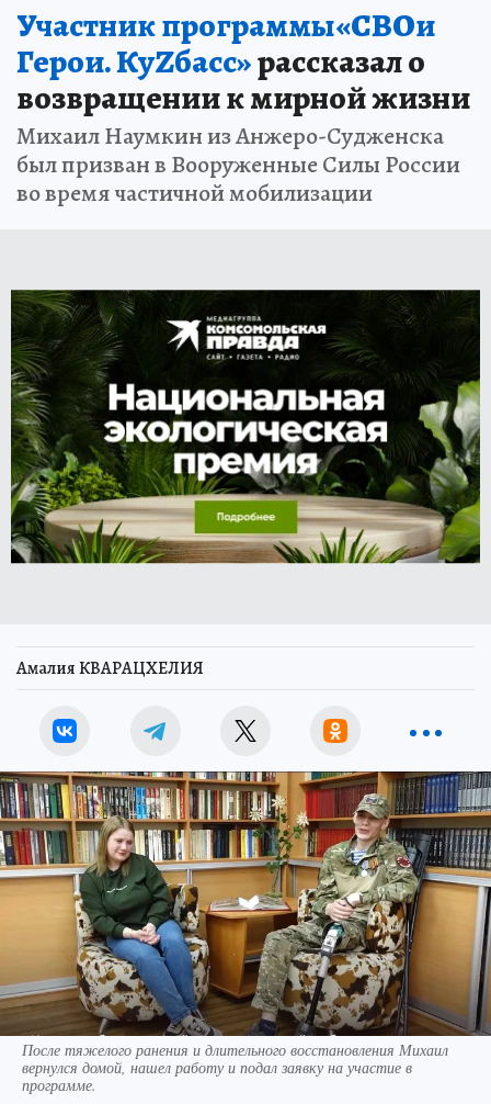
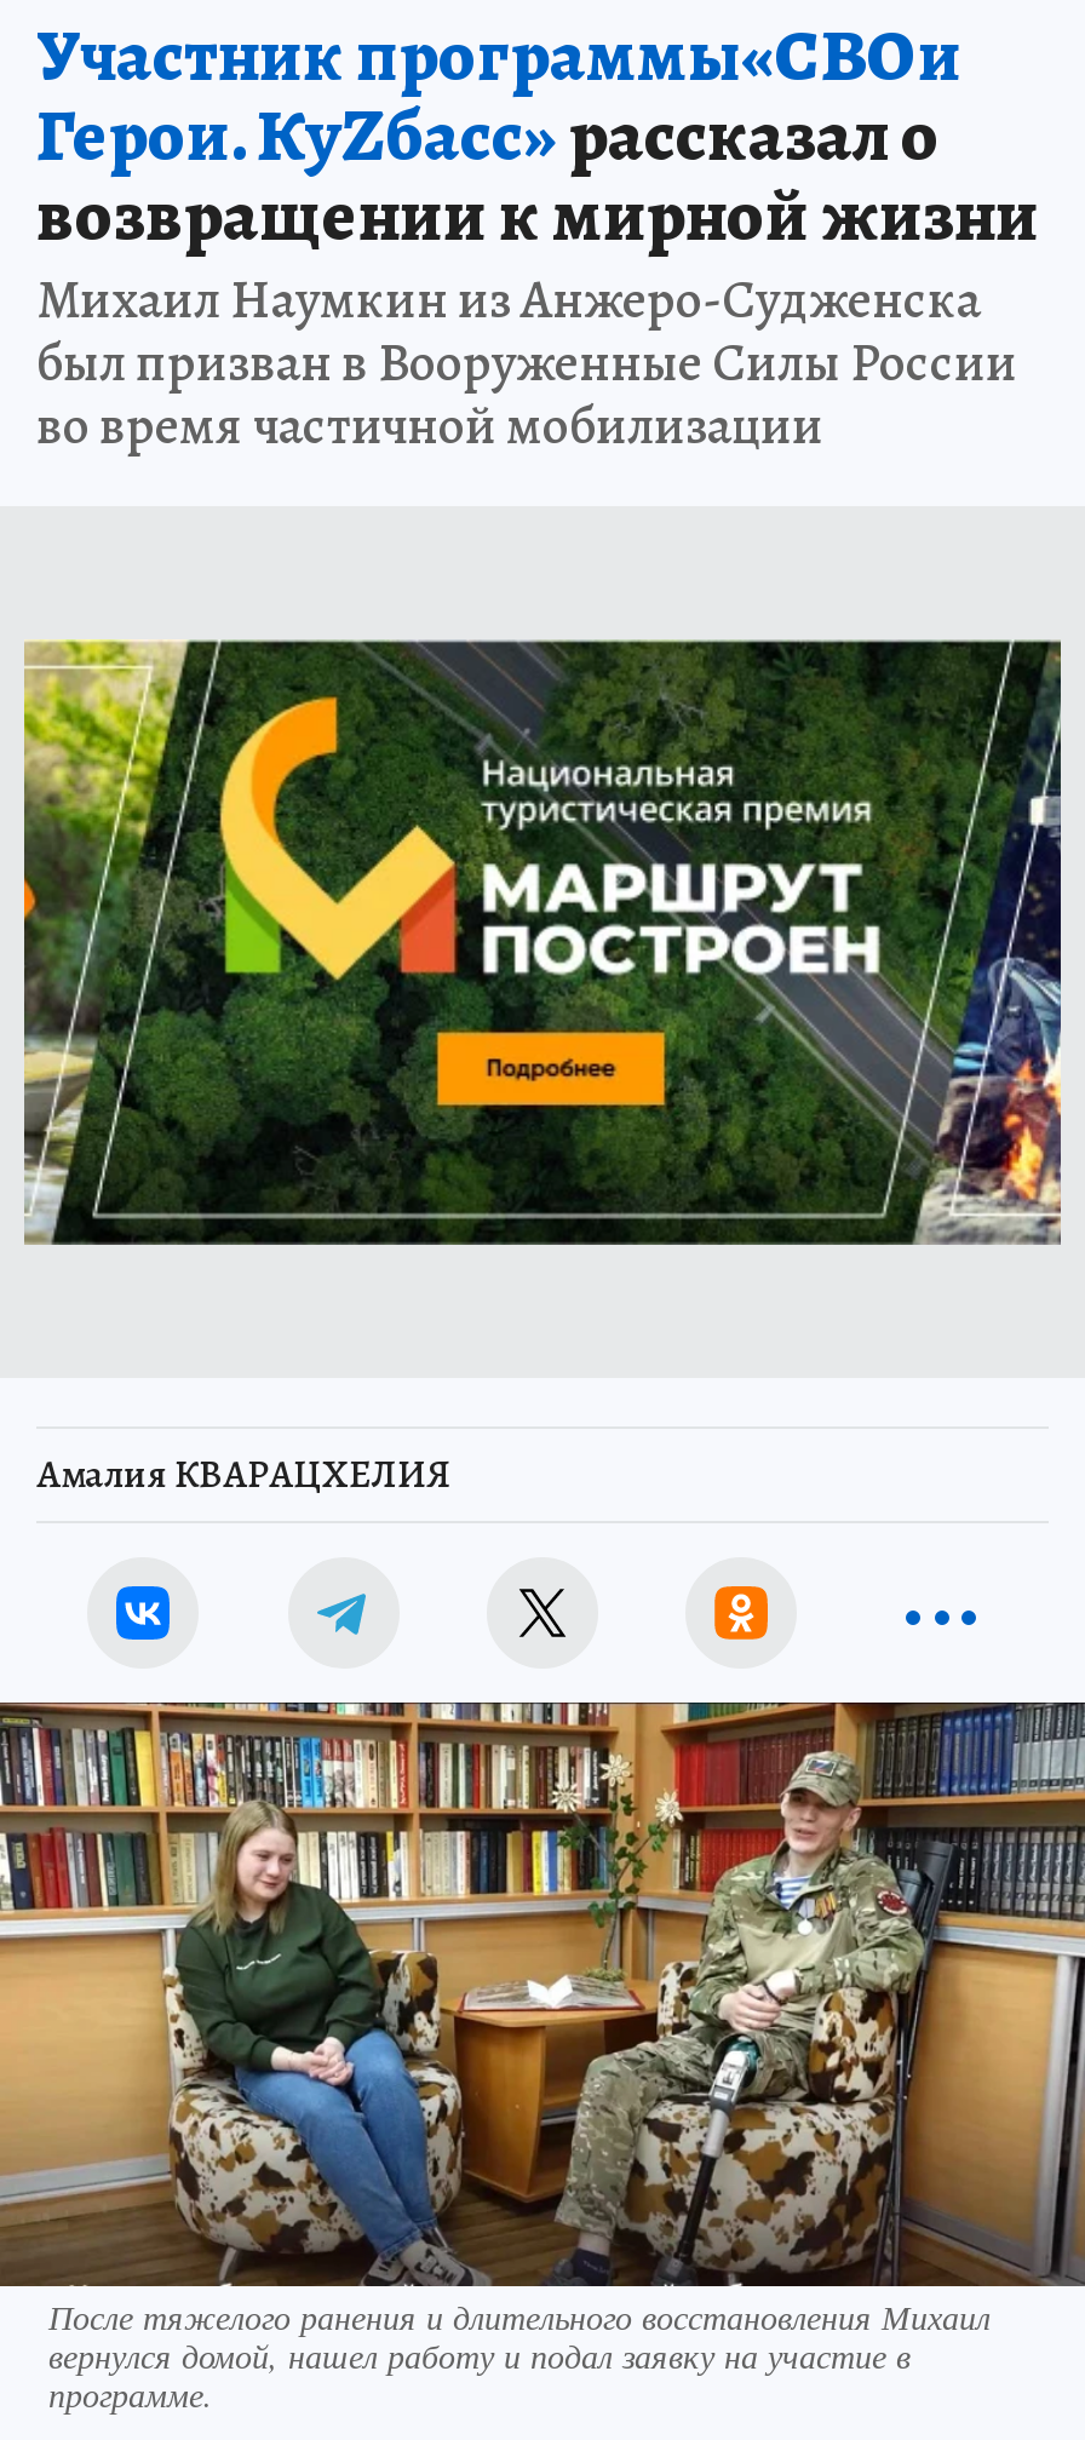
[10,289,481,564] [image] -> [22,639,1063,1247] [image]

